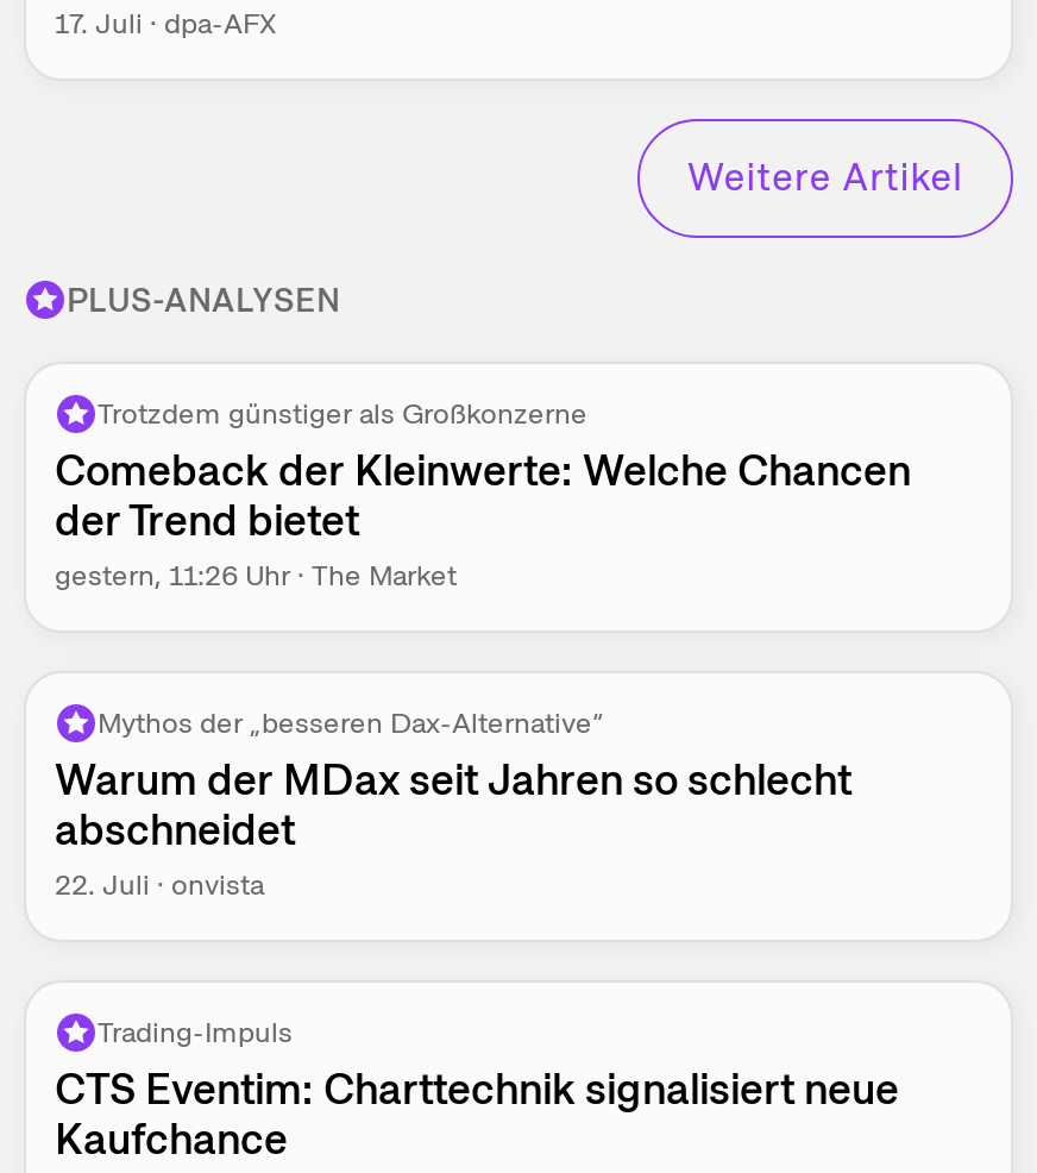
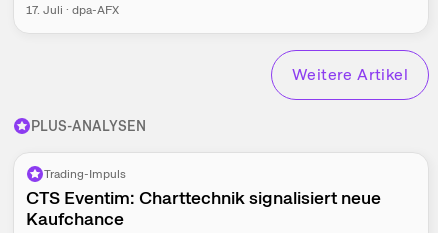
[55,395,911,595] Trotzdem günstiger als Großkonzerne | Comeback der Kleinwerte: Welche Chancen | der Trend bietet | gestern, 11:26 Uhr · The Market -> none
[55,705,851,905] Mythos der „besseren Dax-Alternative“ | Warum der MDax seit Jahren so schlecht | abschneidet | 22. Juli · onvista -> none

